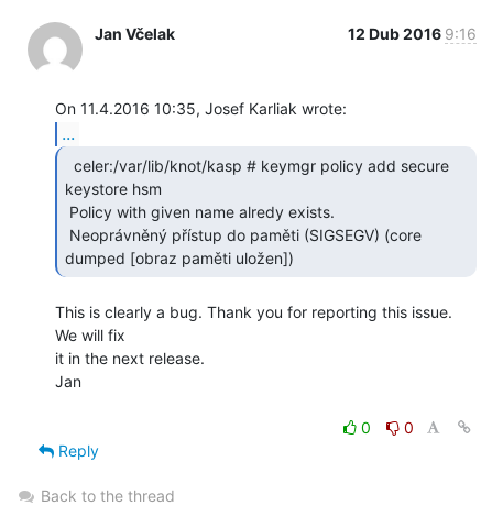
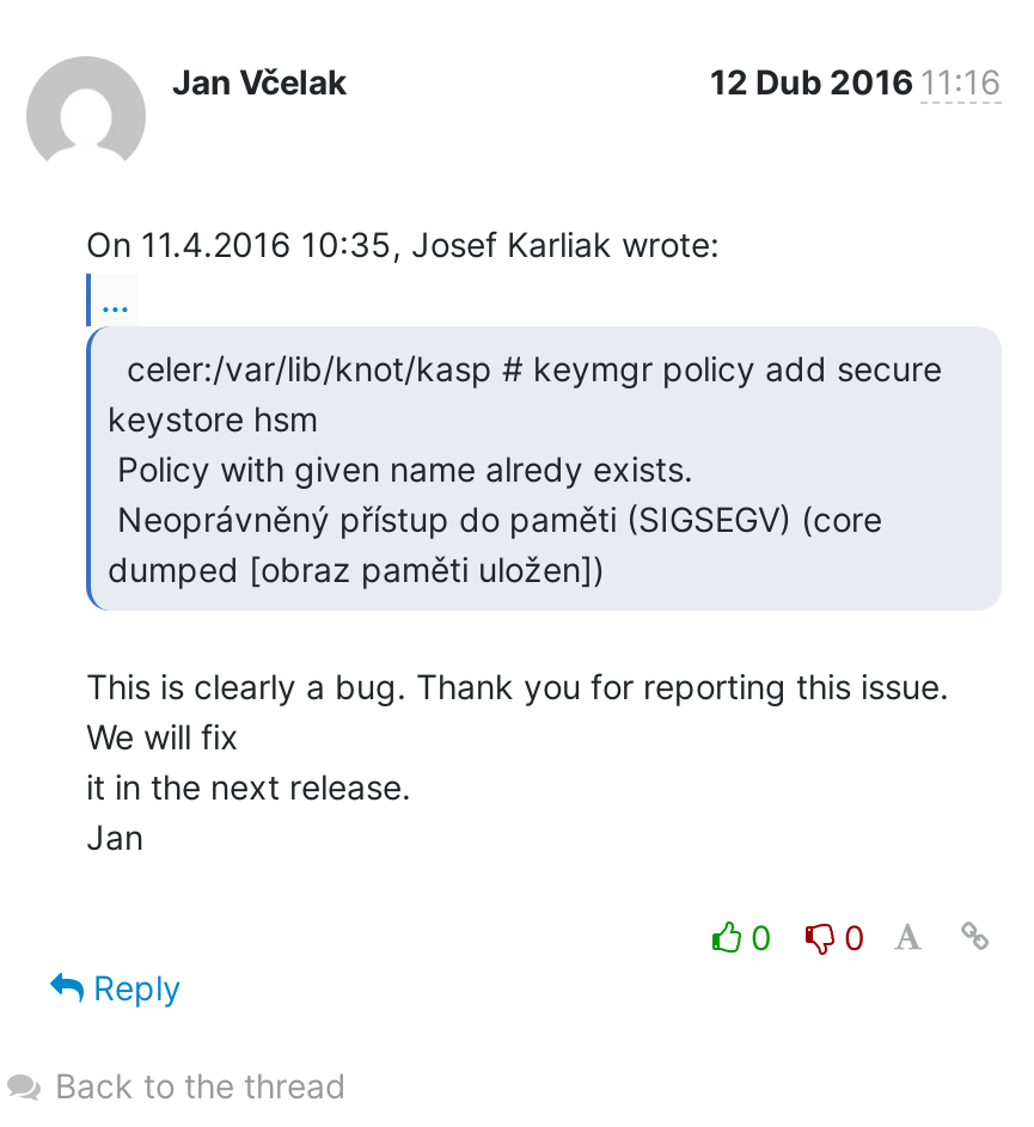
[348,24,477,43] 12 Dub 2016 9:16 -> [710,60,1002,101] 12 Dub 2016 11:16

